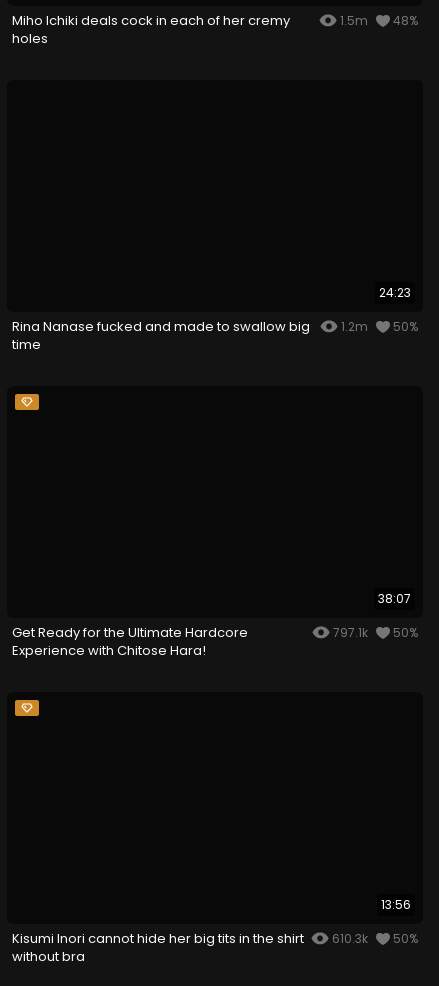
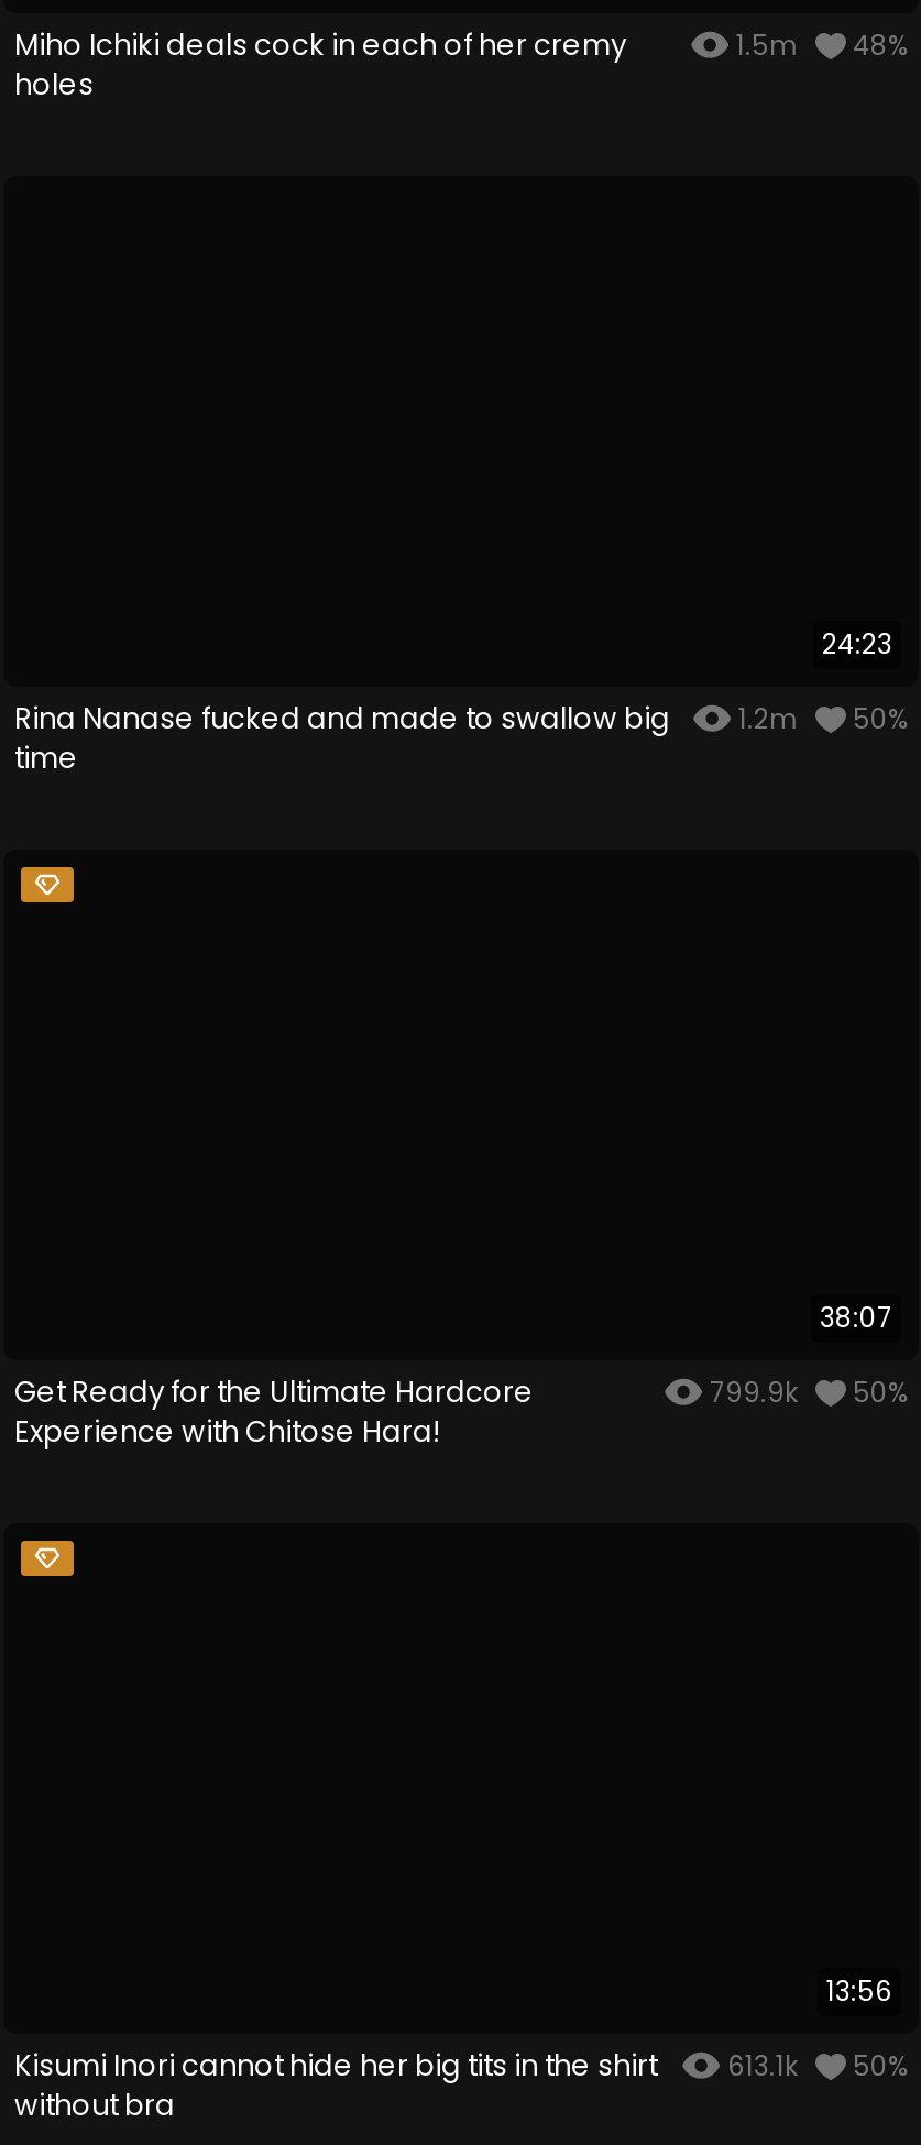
[330,624,418,641] 797.1k 50% -> [703,1373,908,1410] 799.9k 50%
[12,928,418,947] Kisumi Inori cannot hide her big tits in the shirt 610.3k 50% -> [14,2044,908,2086] Kisumi Inori cannot hide her big tits in the shirt 613.1k 50%

